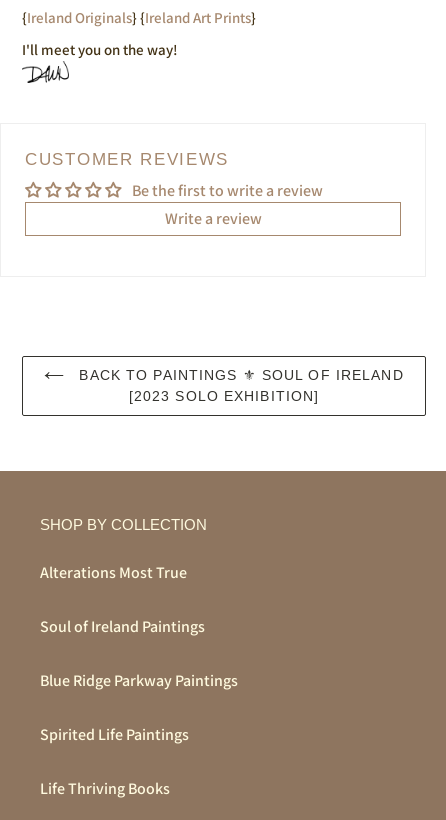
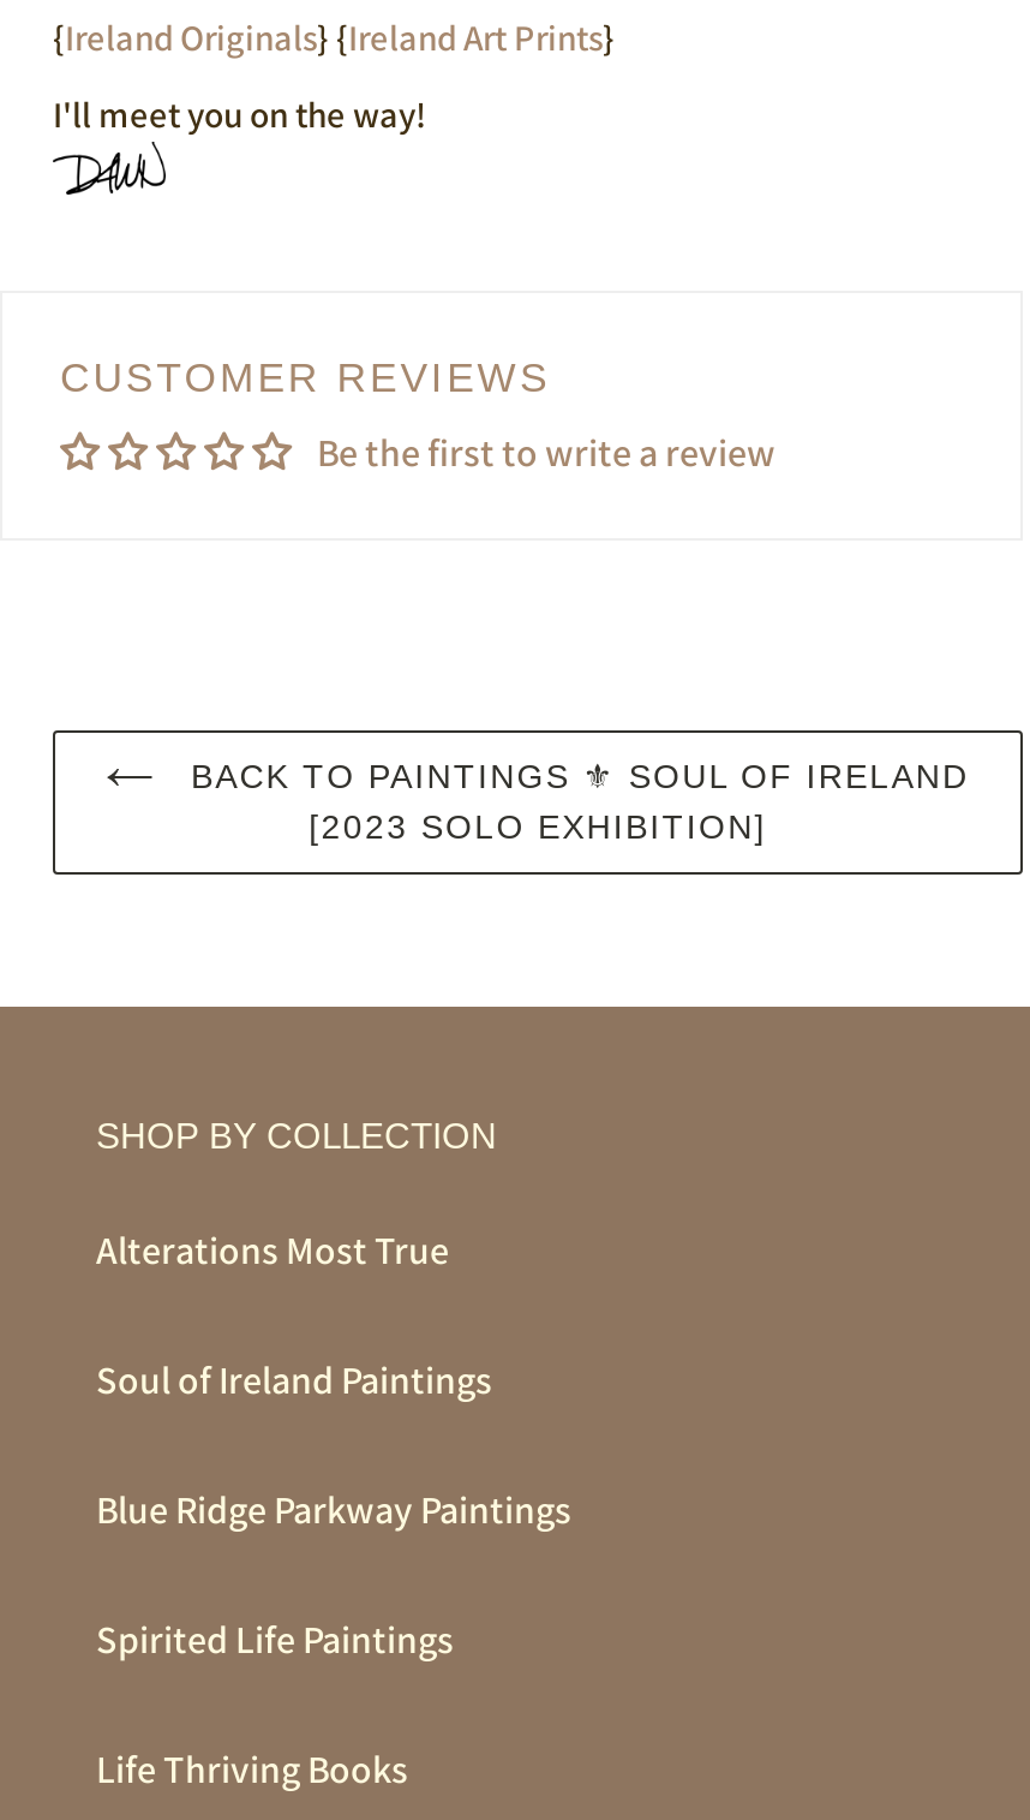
[164,208,261,229] Write a review -> none

